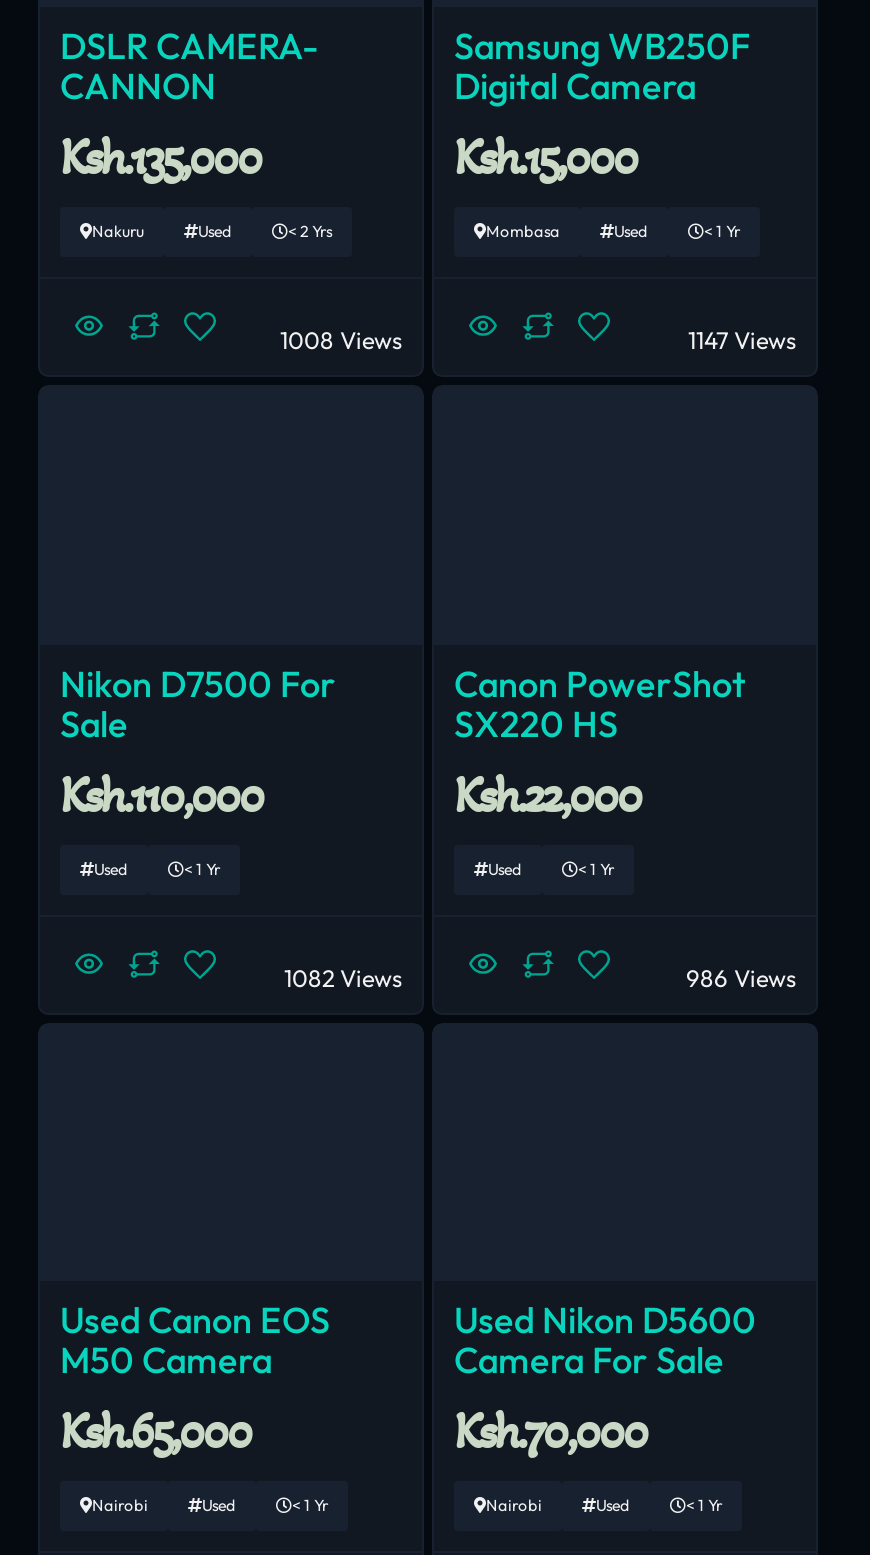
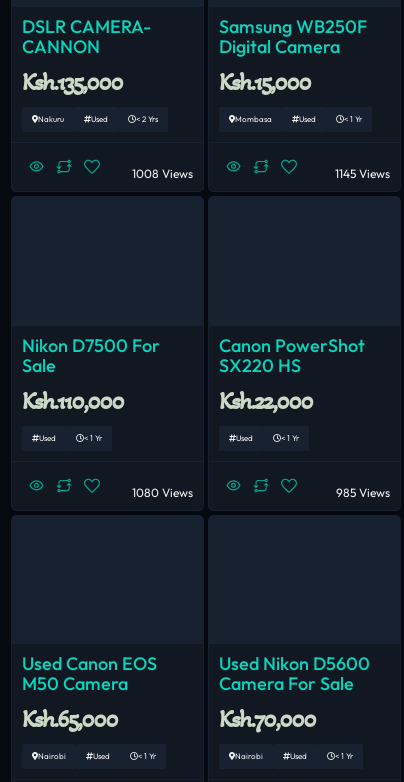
[688,326,796,356] 1147 Views -> [335,166,390,181] 1145 Views
[284,963,402,993] 1082 Views -> [132,485,193,500] 1080 Views
[686,963,796,993] 986 Views -> [336,485,390,500] 985 Views

